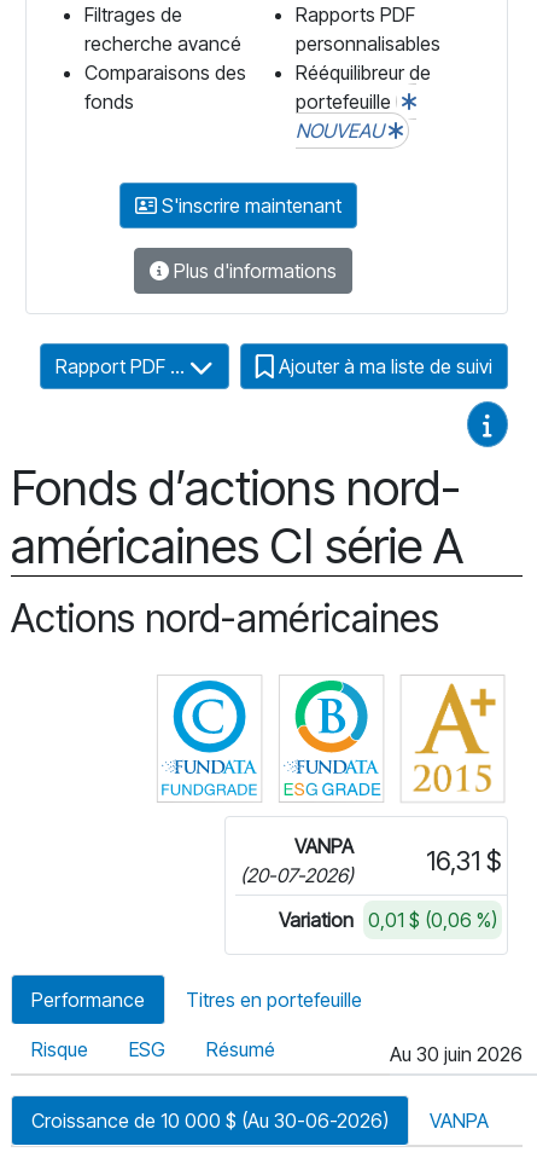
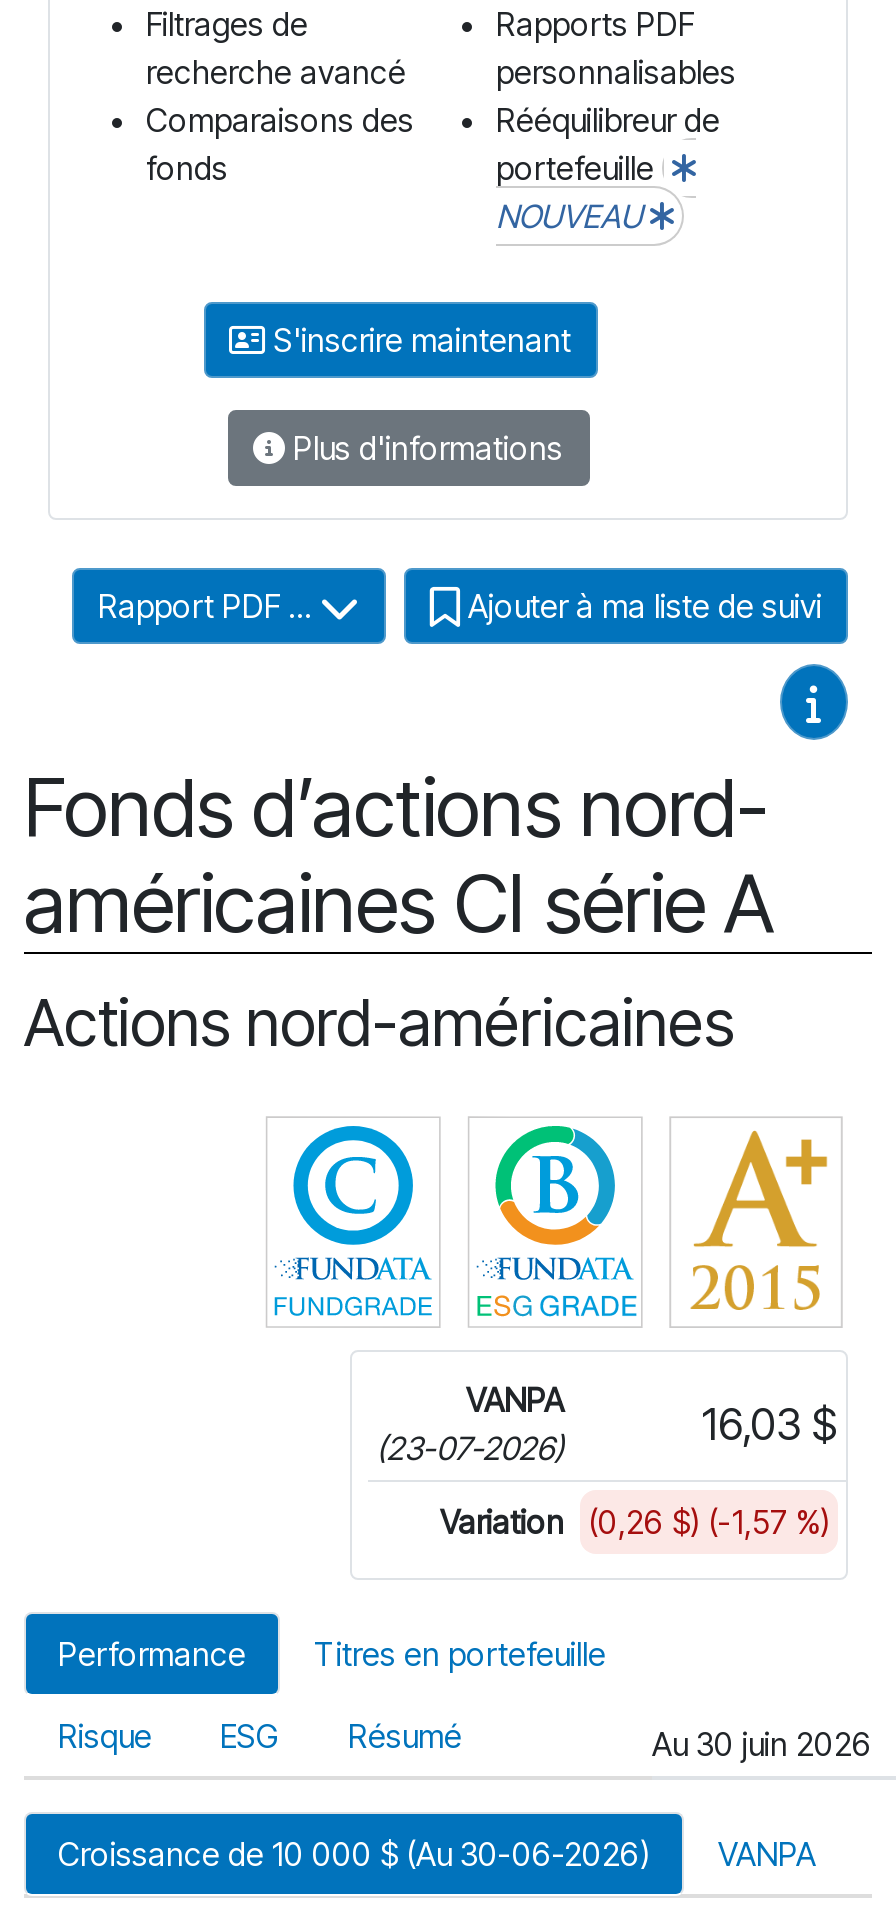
[426,845,502,876] 16,31 $ -> [702,1398,838,1450] 16,03 $
[240,863,354,887] (20-07-2026) -> [376,1428,564,1468] (23-07-2026)
[279,908,497,932] Variation 0,01 $ (0,06 %) -> [440,1502,830,1542] Variation (0,26 $) (-1,57 %)

